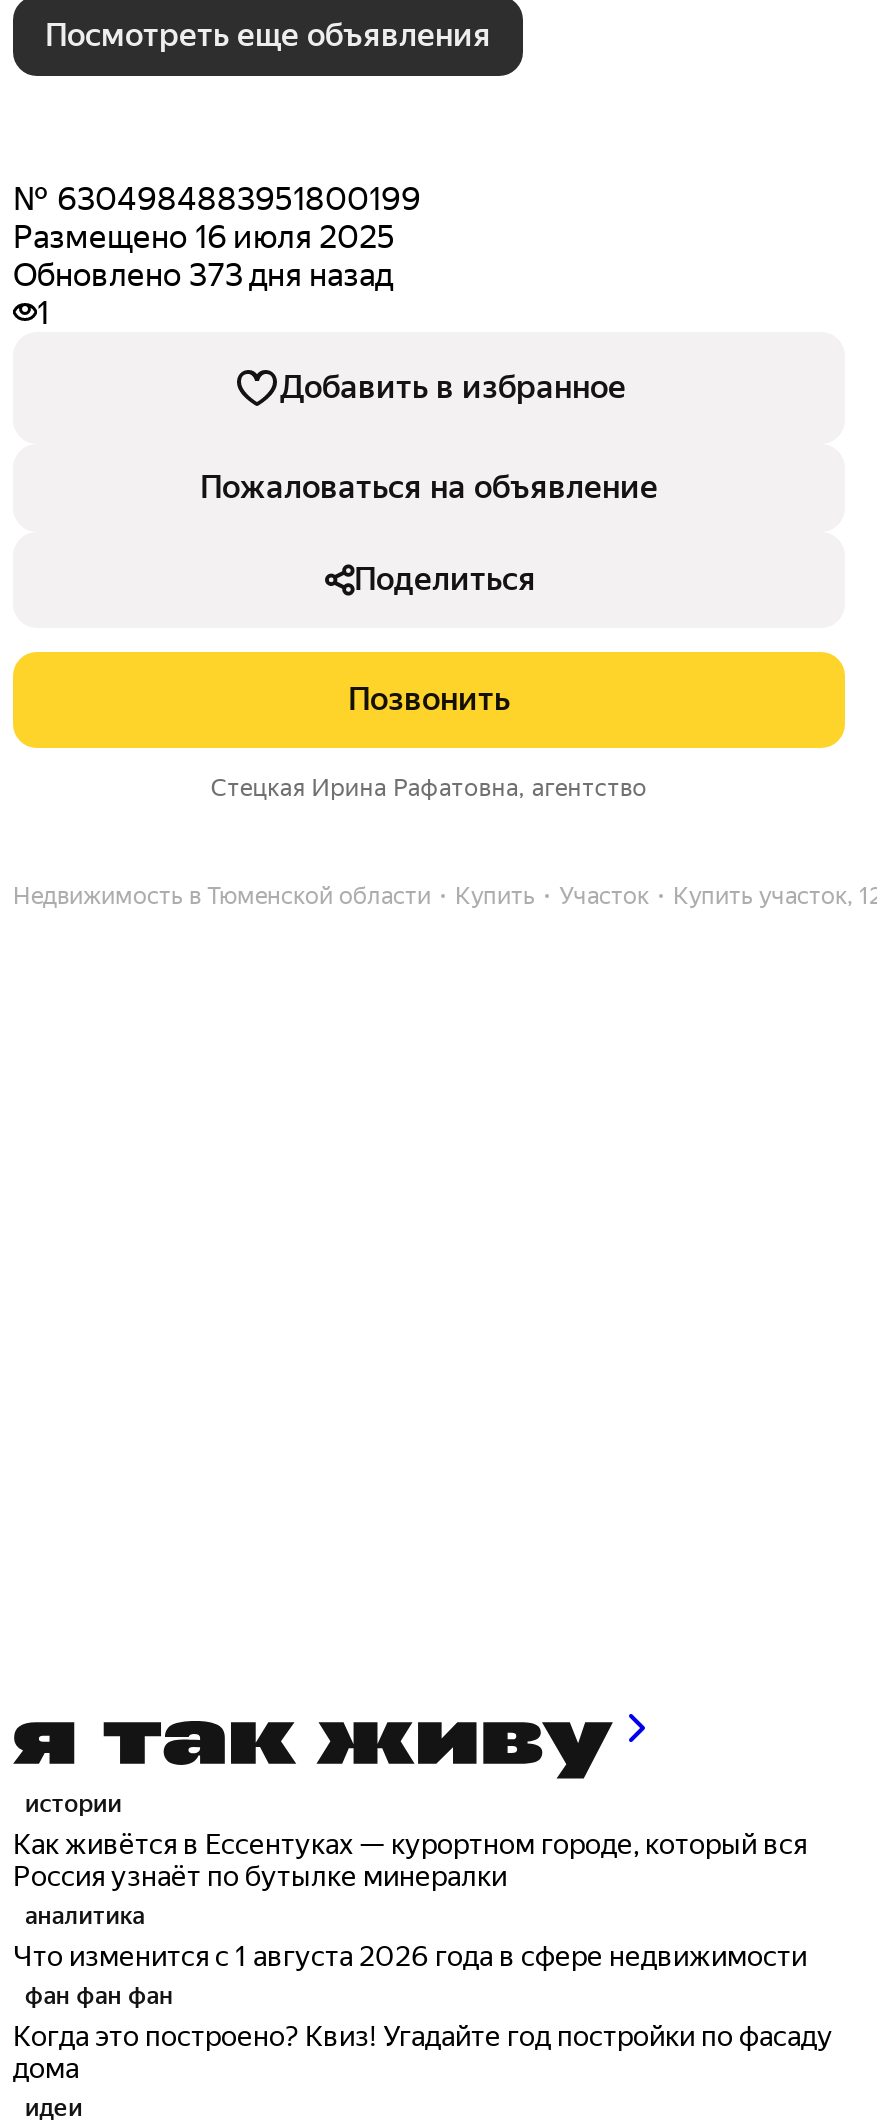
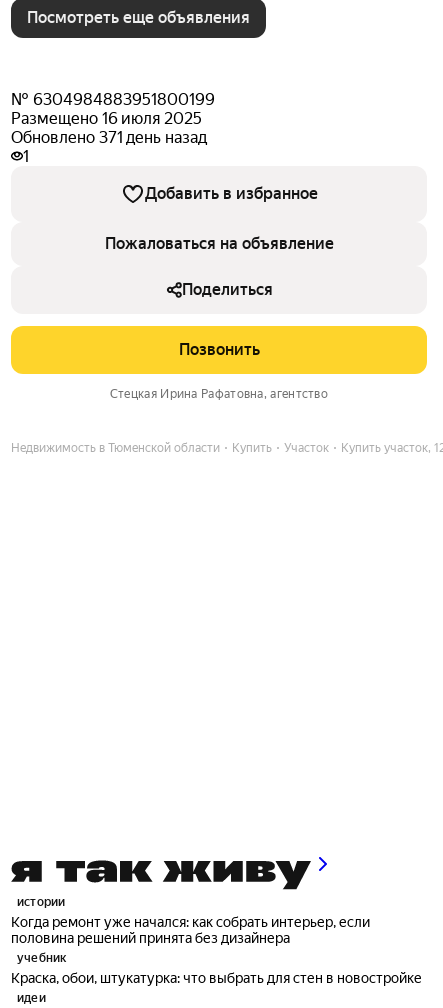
[13,256,393,294] Обновлено 373 дня назад -> [11,128,207,147] Обновлено 371 день назад
[13,1827,833,2083] Как живётся в Ессентуках — курортном городе, который вся | Россия узнаёт по бутылке минералки | аналитика | Что изменится с 1 августа 2026 года в сфере недвижимости | фан фан фан | Когда это построено? Квиз! Угадайте год постройки по фасаду | дома -> [11,914,422,986] Когда ремонт уже начался: как собрать интерьер, если | половина решений принята без дизайнера | учебник | Краска, обои, штукатурка: что выбрать для стен в новостройке

